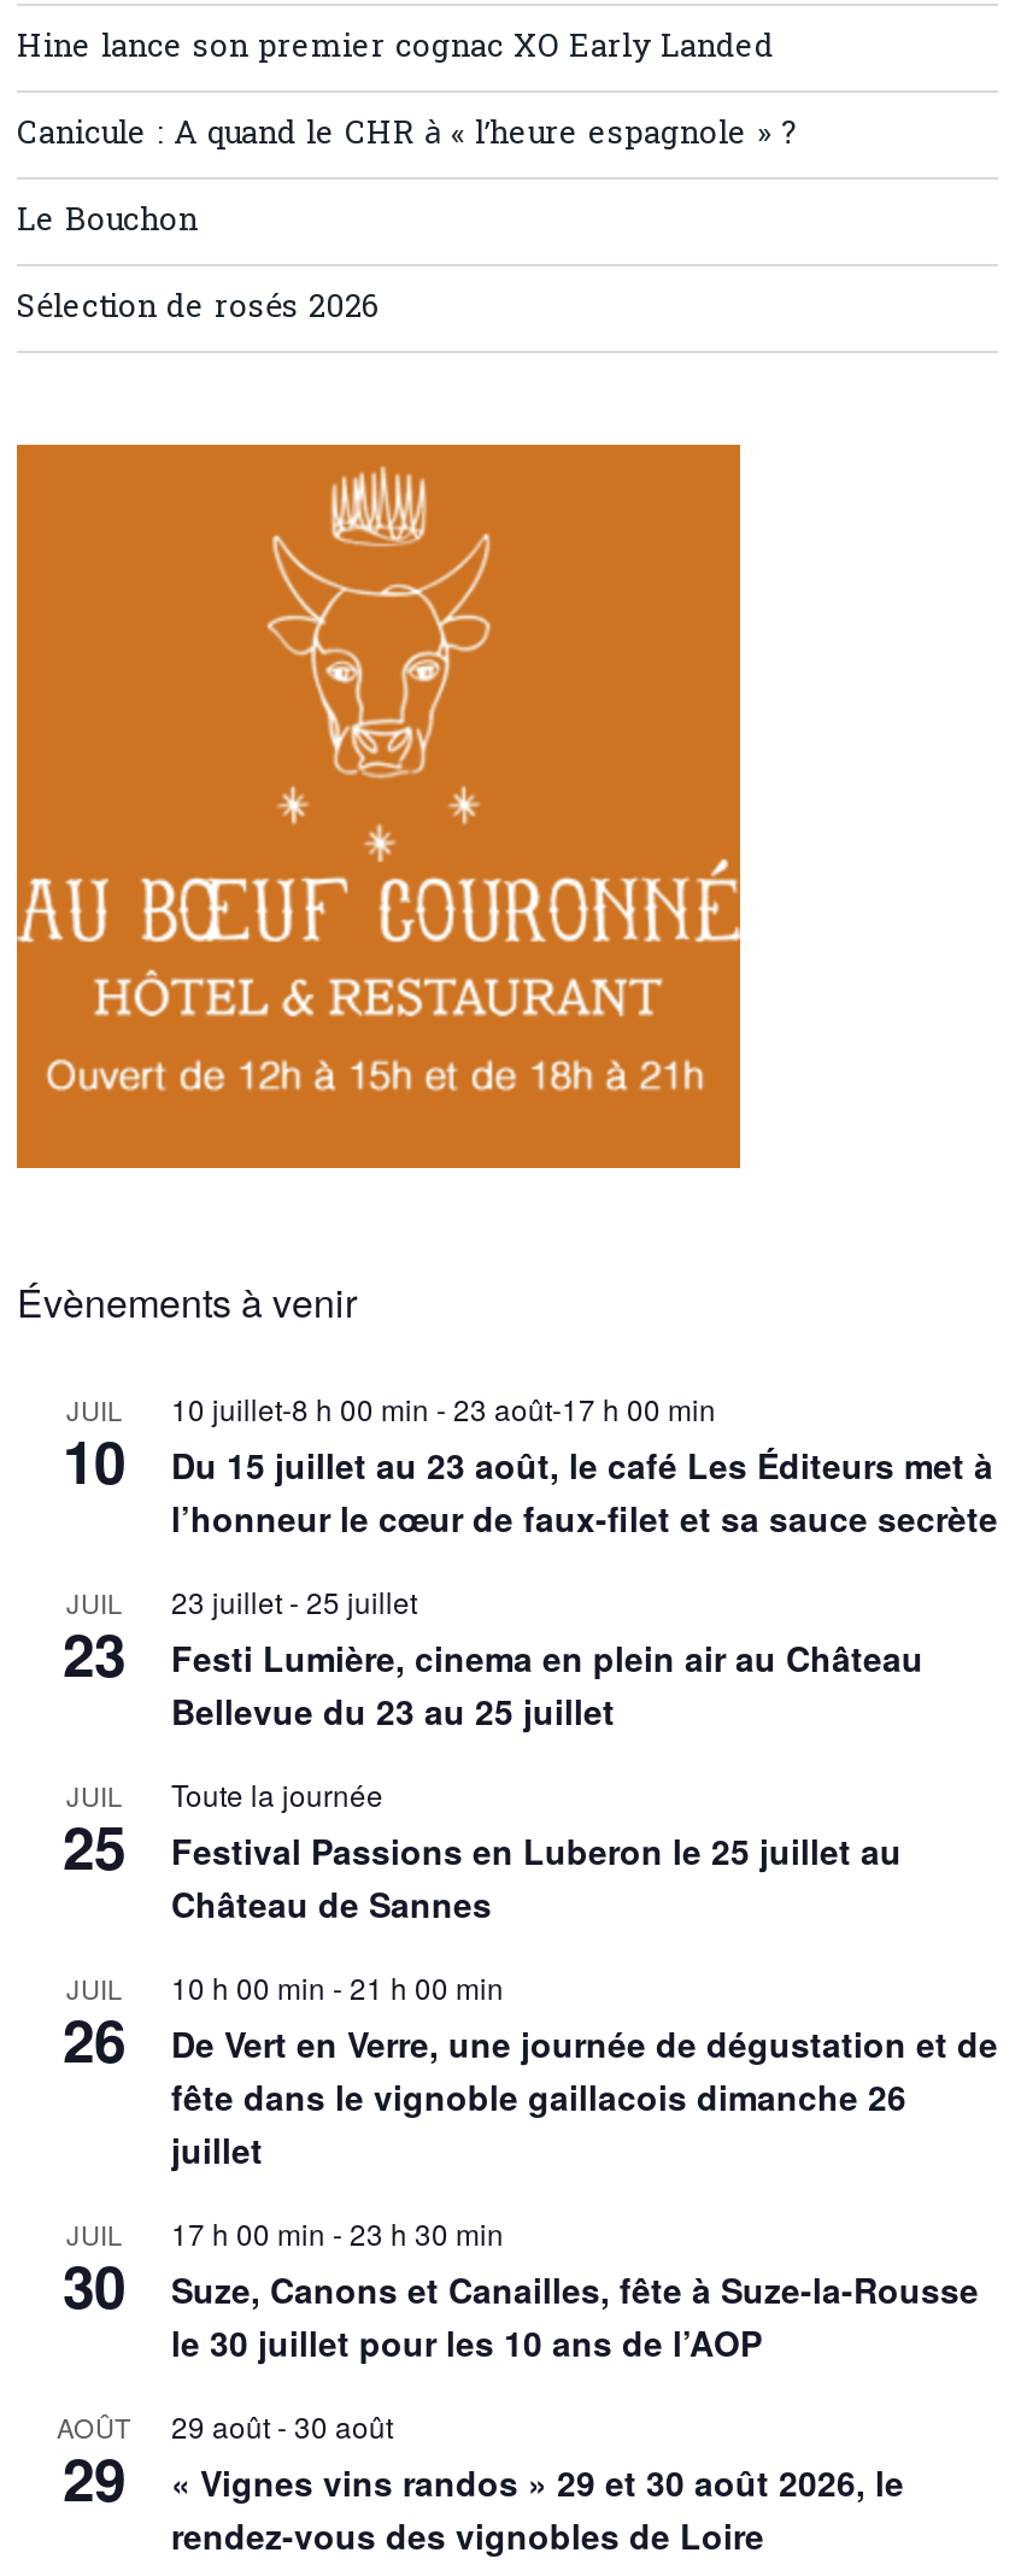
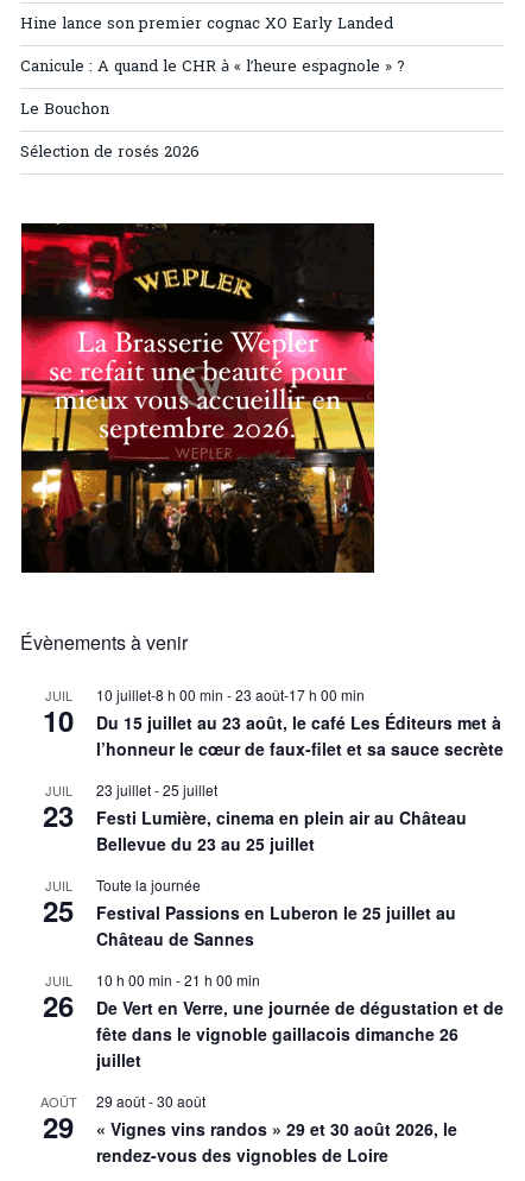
[14,442,743,1170] [image] -> [20,220,377,576] [image]
[63,2215,125,2326] JUIL | 30 -> none
[171,2212,979,2367] 17 h 00 min - 23 h 30 min | Suze, Canons et Canailles, fête à Suze-la-Rousse | le 30 juillet pour les 10 ans de l’AOP -> none

